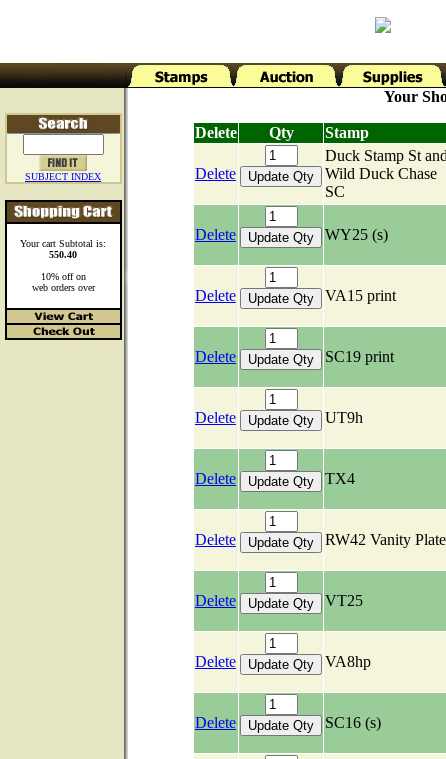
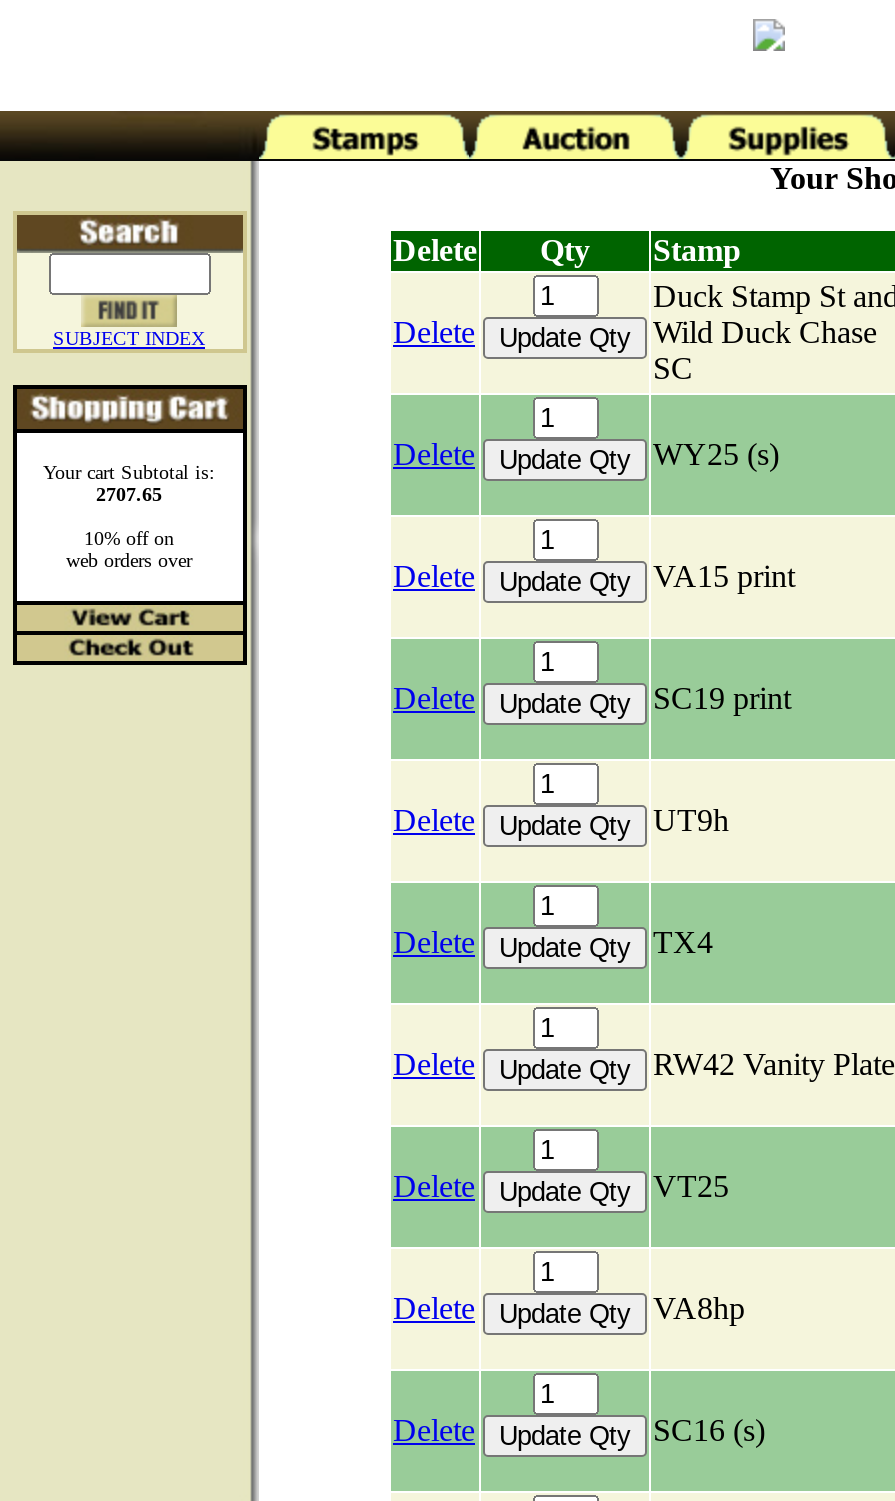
[49,249,77,260] 550.40 -> [96,483,162,505] 2707.65

